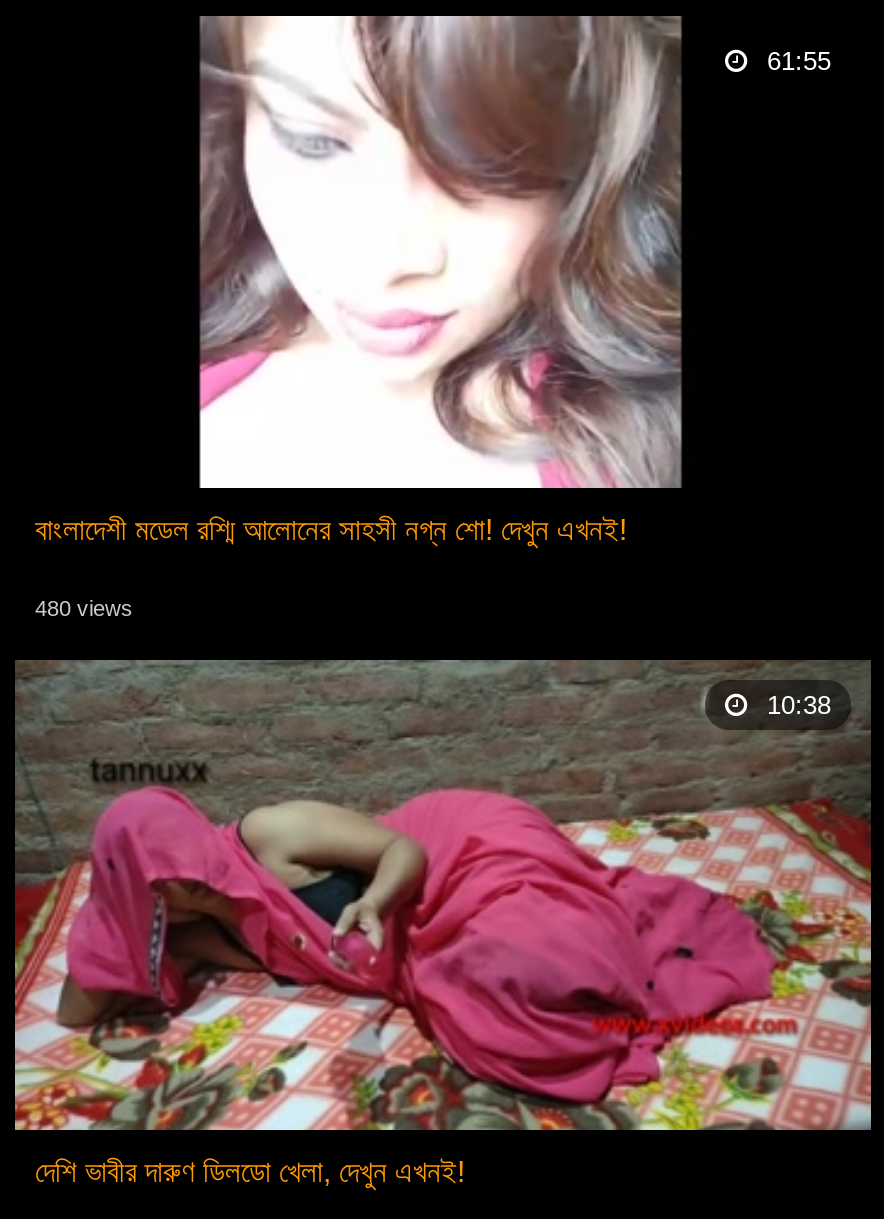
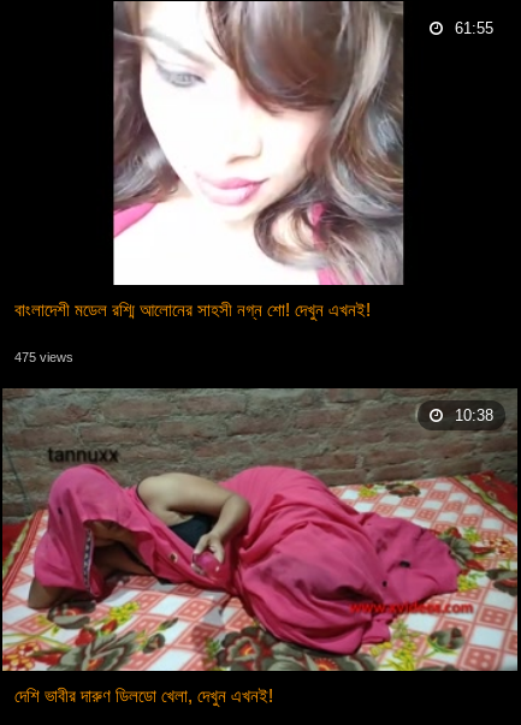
[35,595,133,619] 480 views -> [14,349,73,364] 475 views

